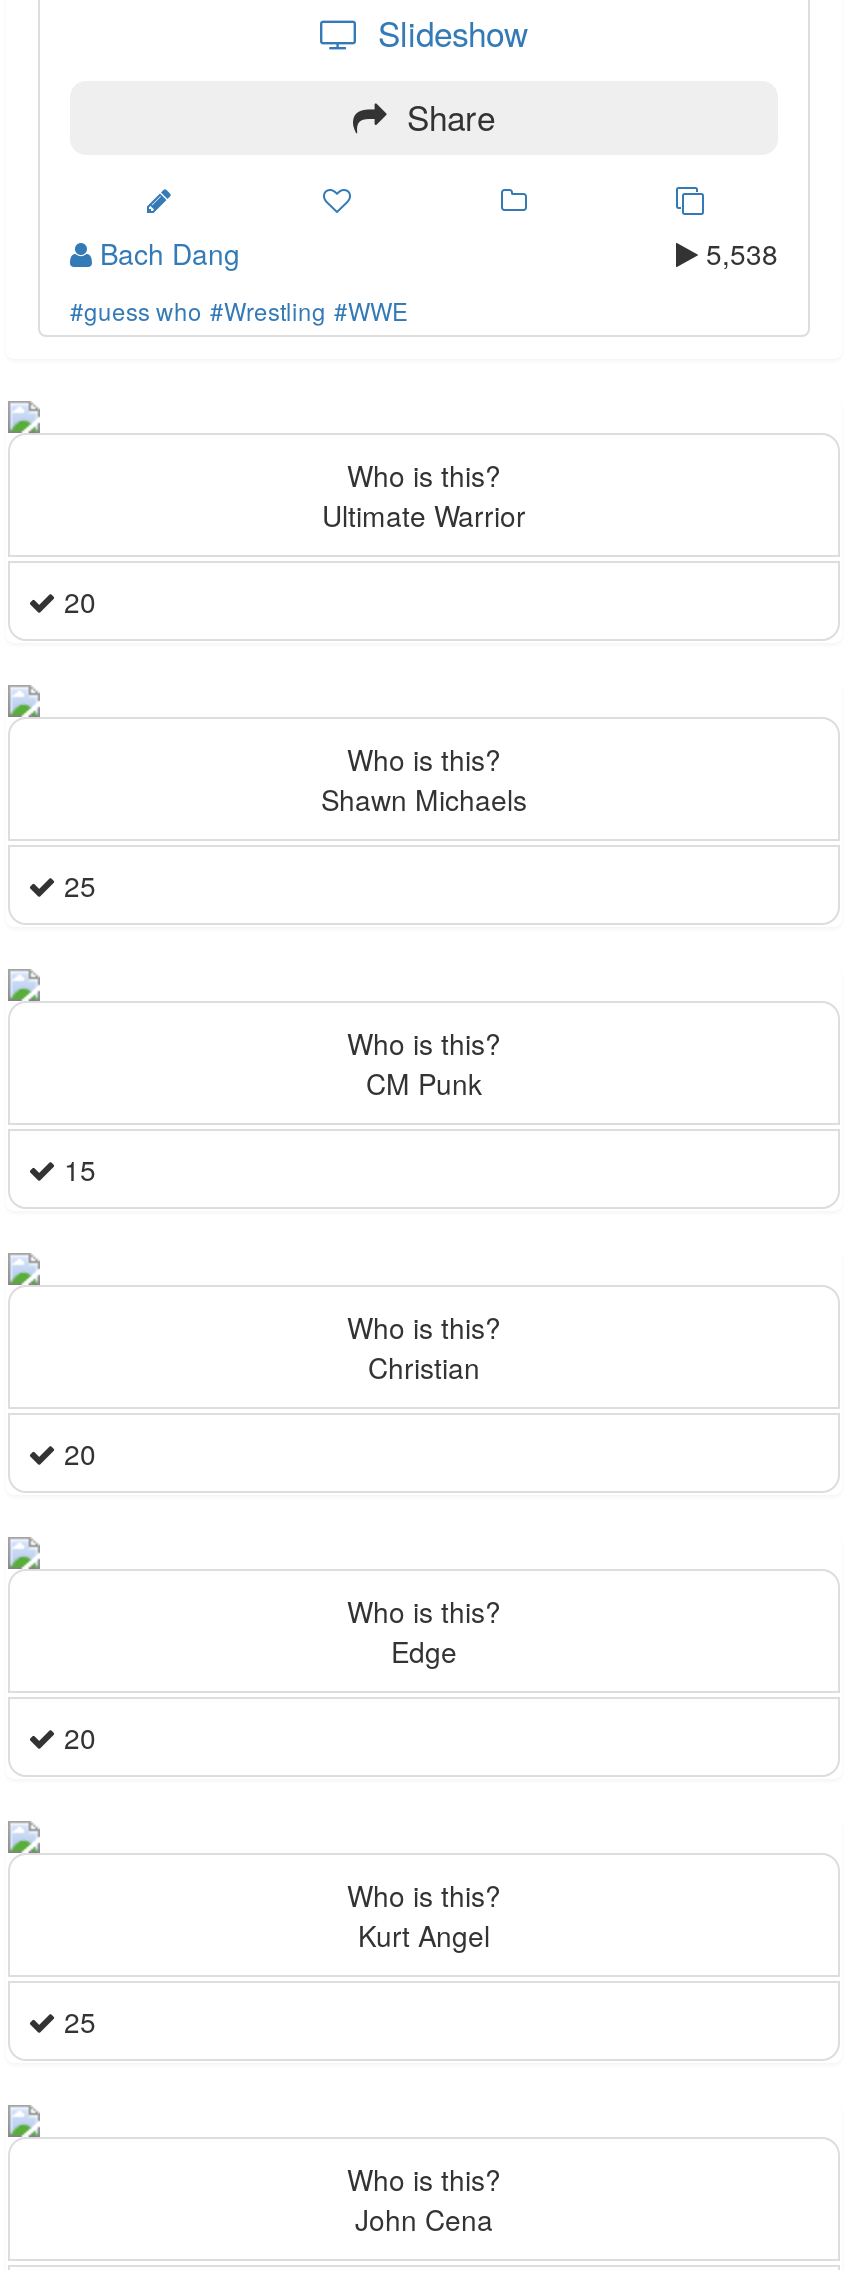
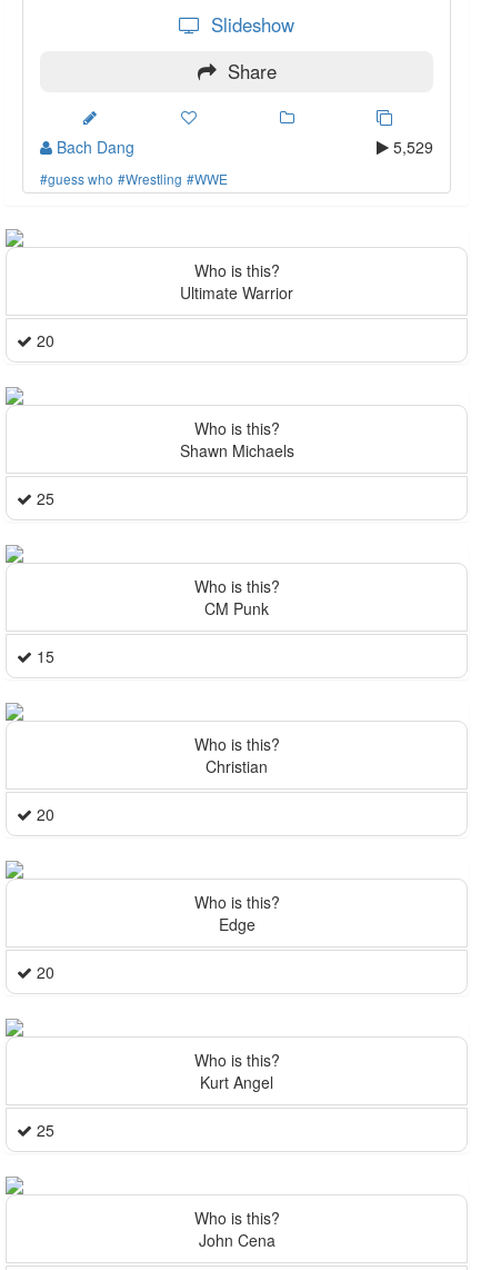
[698,233,778,273] 5,538 -> [389,136,433,158] 5,529

